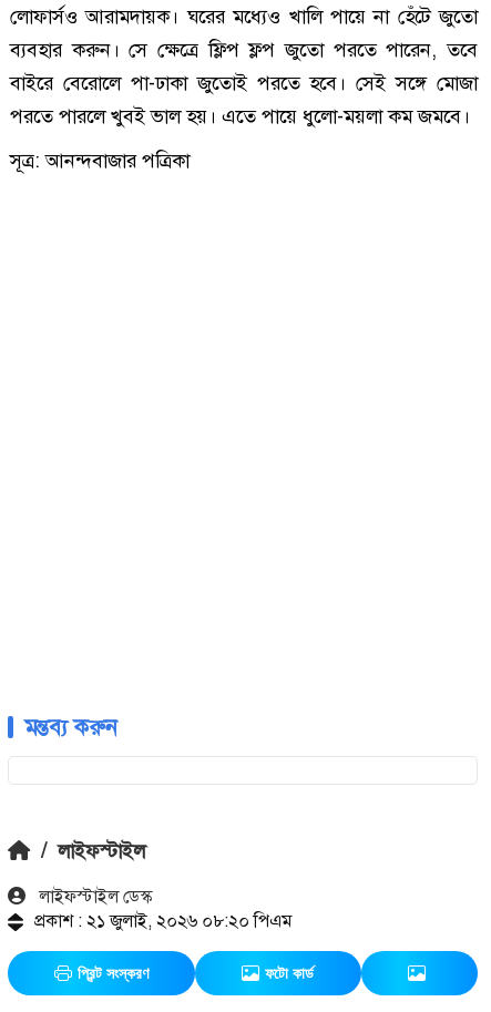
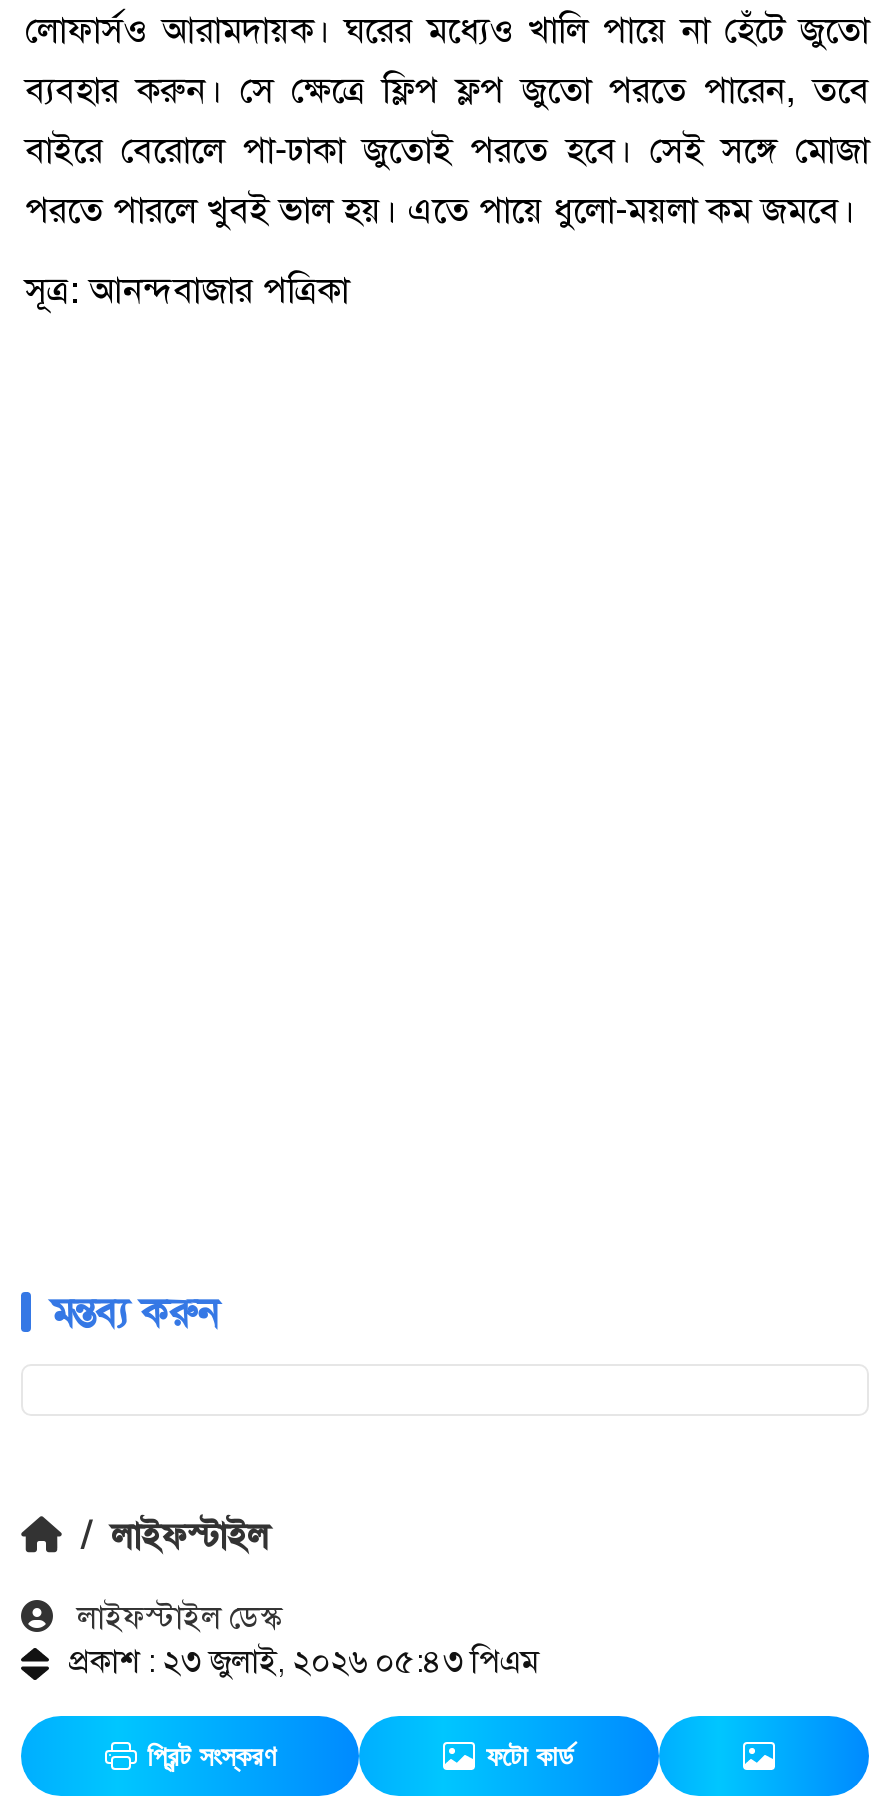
[34,909,291,932] প্রকাশ : ২১ জুলাই, ২০২৬ ০৮:২০ পিএম -> [69,1640,539,1682] প্রকাশ : ২৩ জুলাই, ২০২৬ ০৫:৪৩ পিএম

